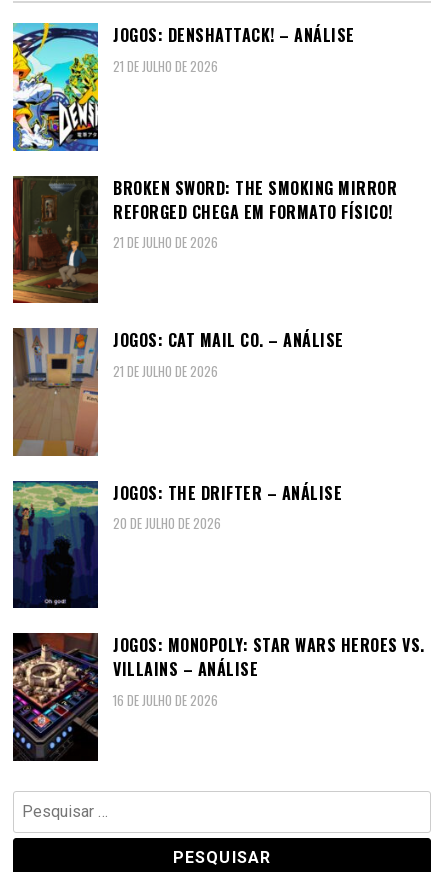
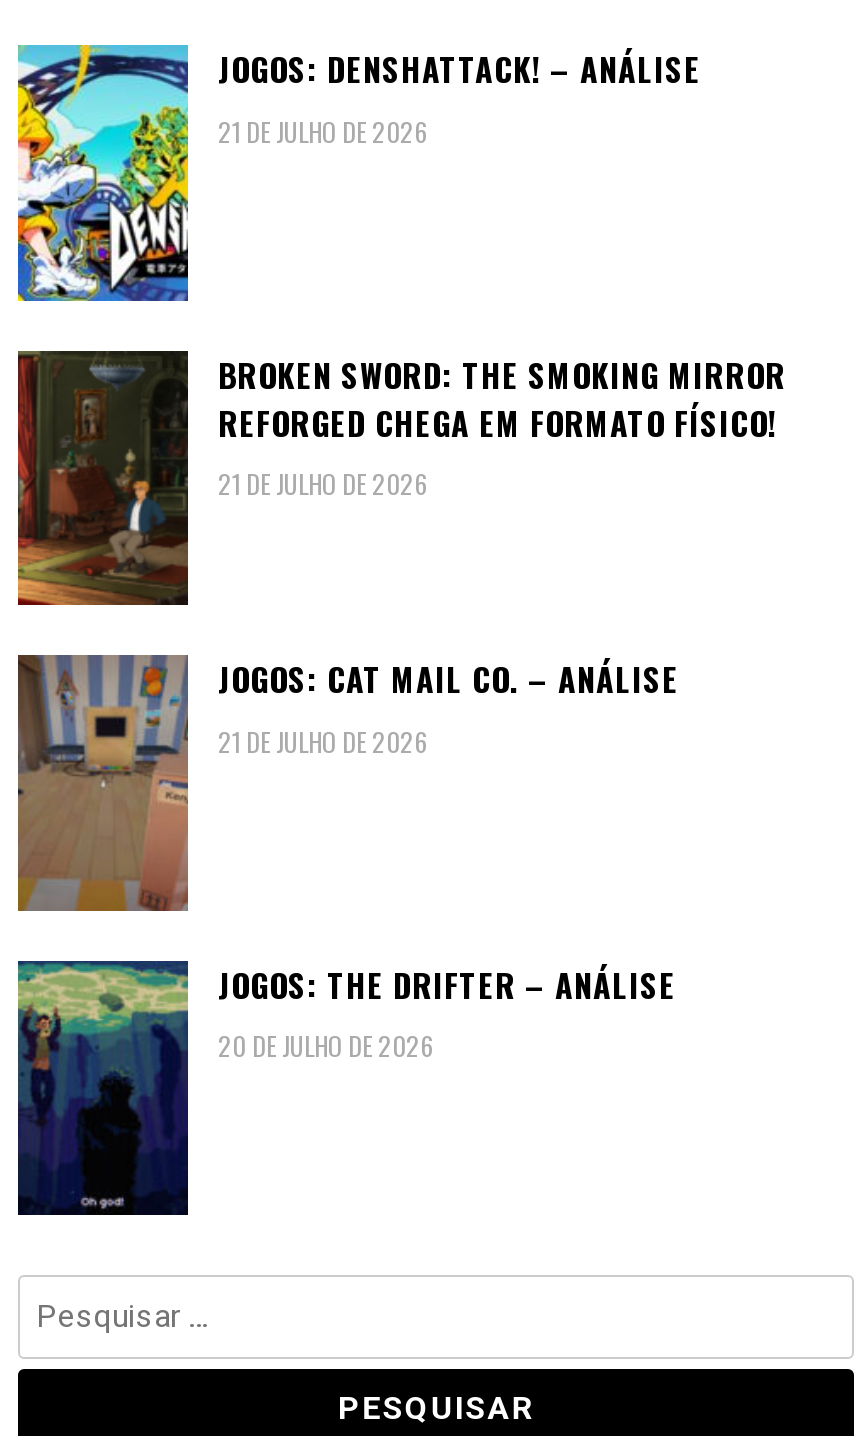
[12,632,424,762] [image] | JOGOS: MONOPOLY: STAR WARS HEROES VS. | VILLAINS – ANÁLISE | 16 DE JULHO DE 2026 -> none

